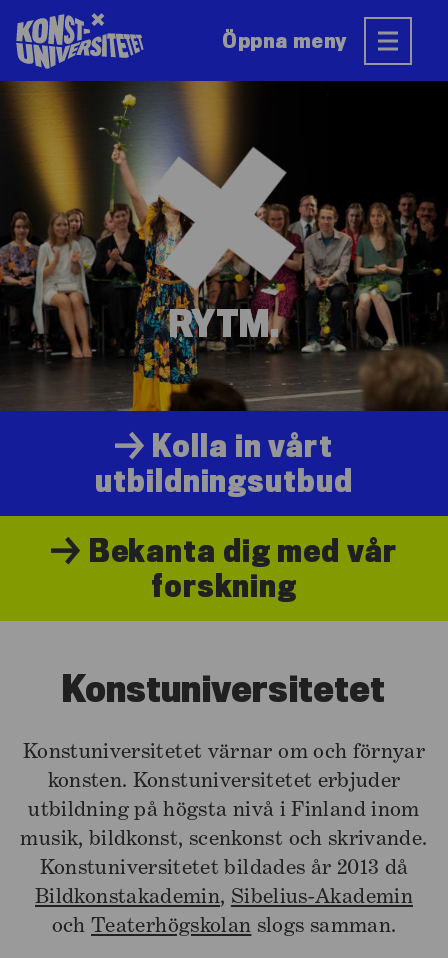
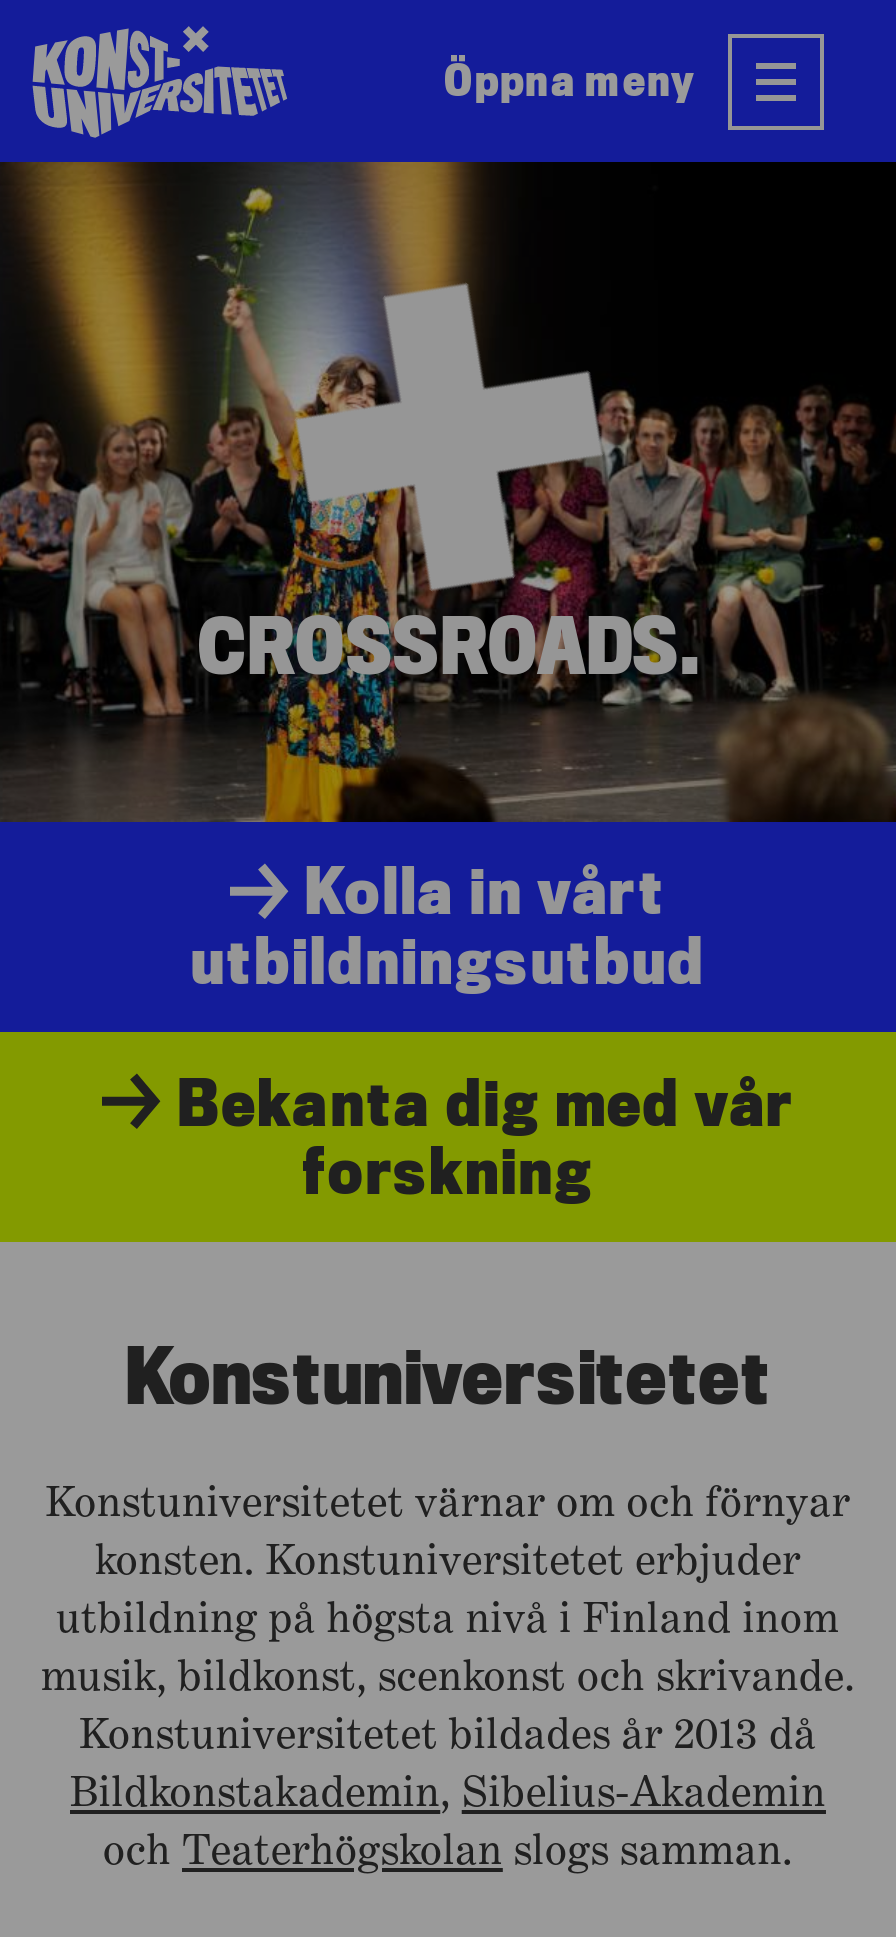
[147,142,301,344] [image] | RYTM. -> [198,282,698,688] [image] | CROSSROADS.

